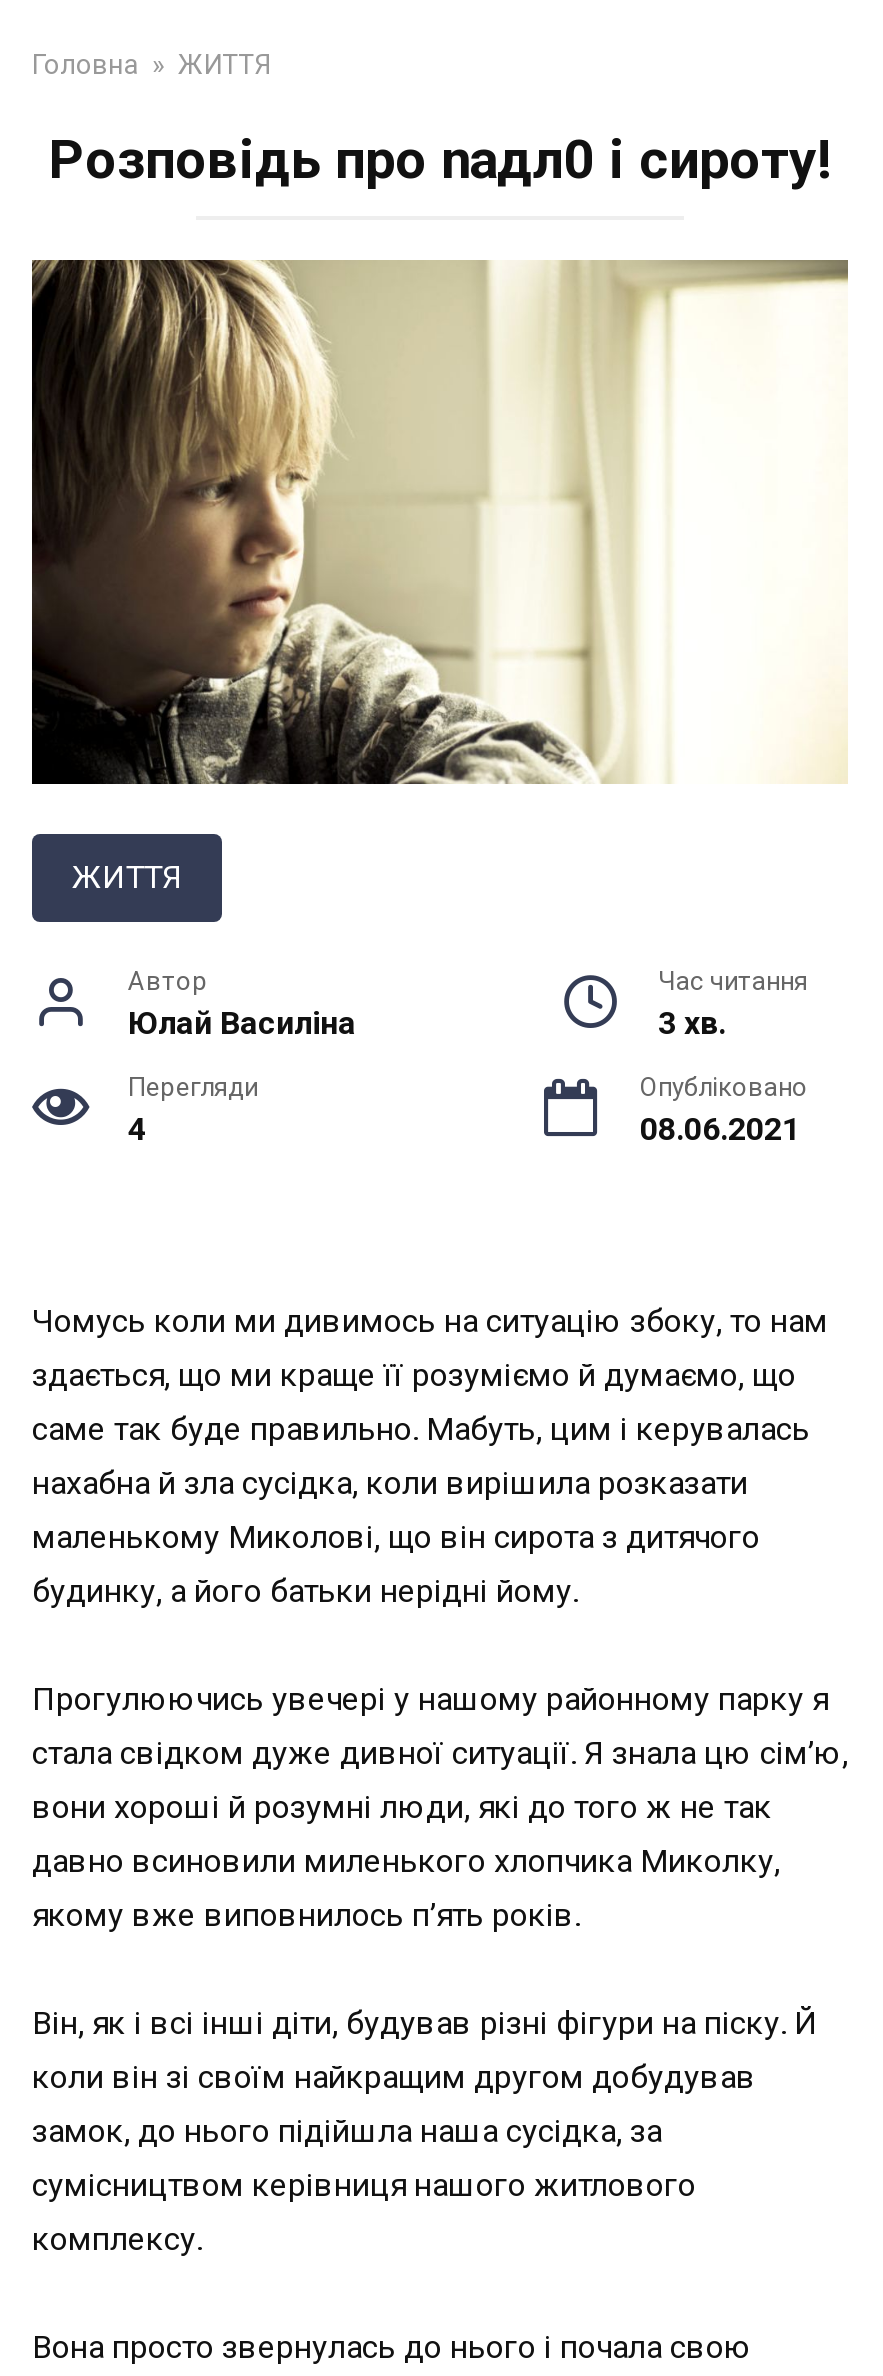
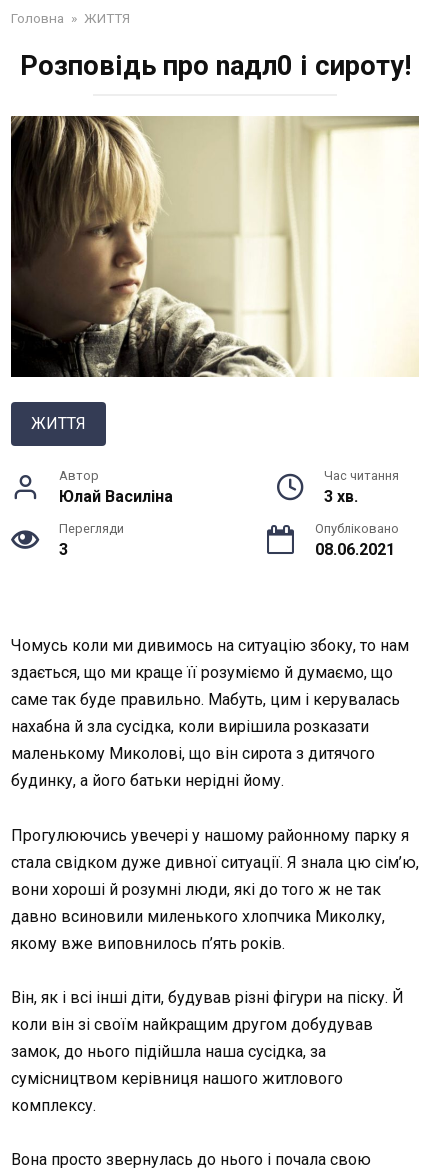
[128,1109,146,1147] 4 -> [59,540,68,559] 3

